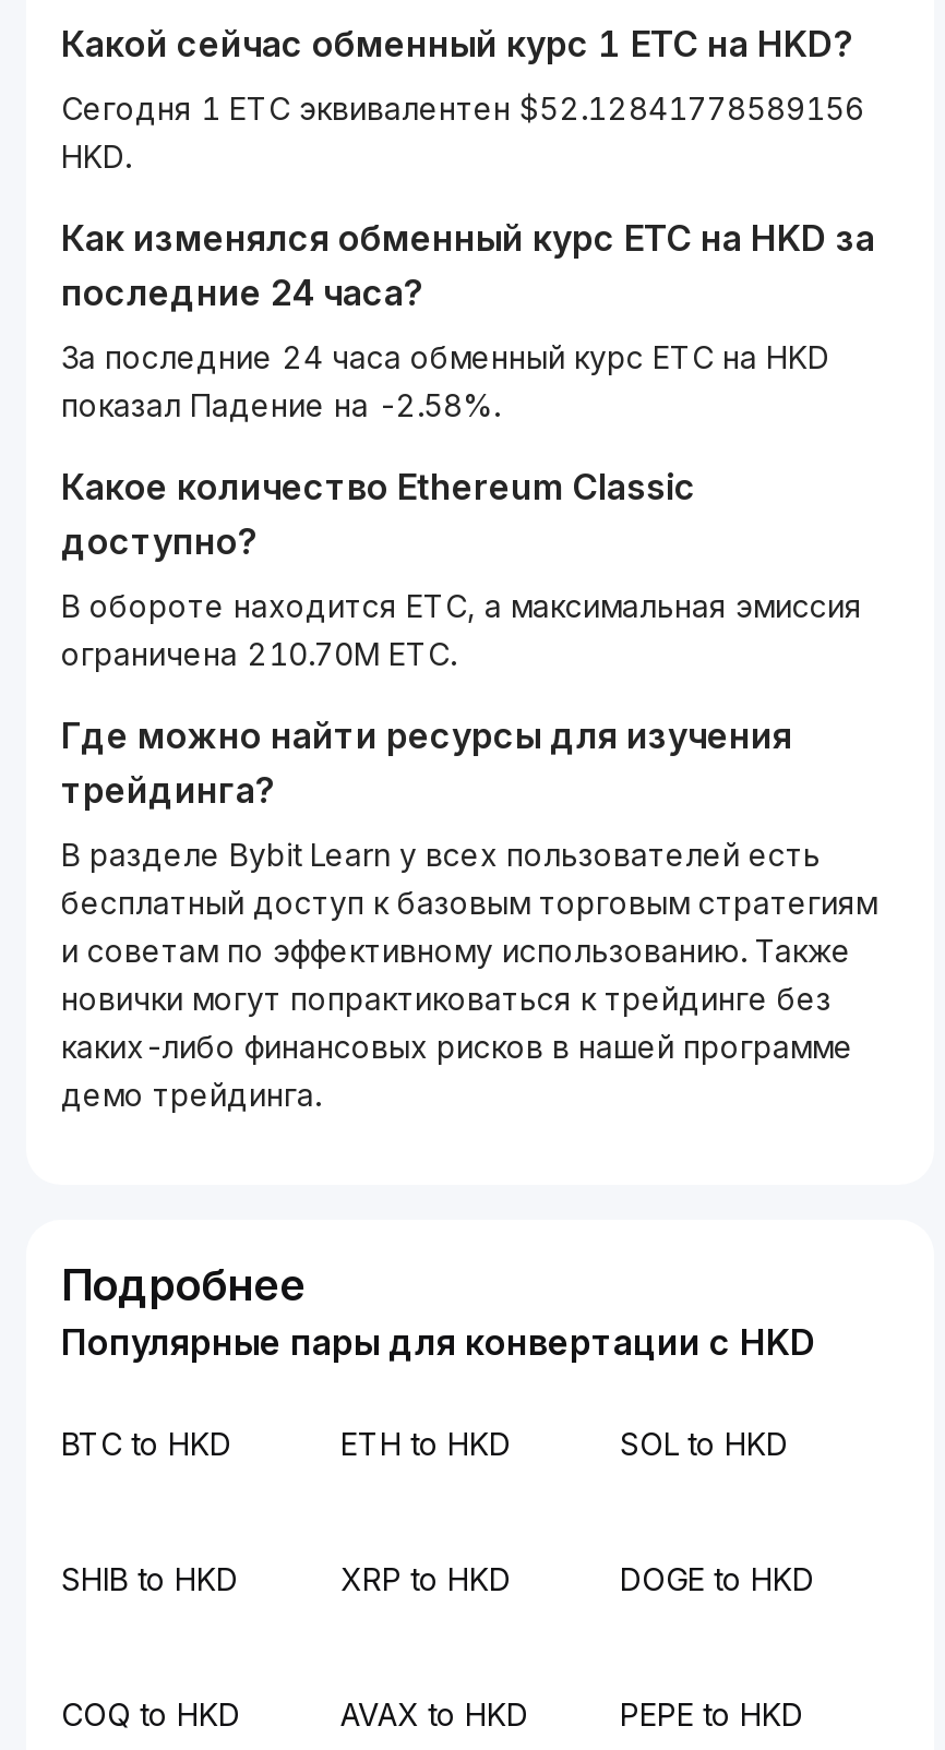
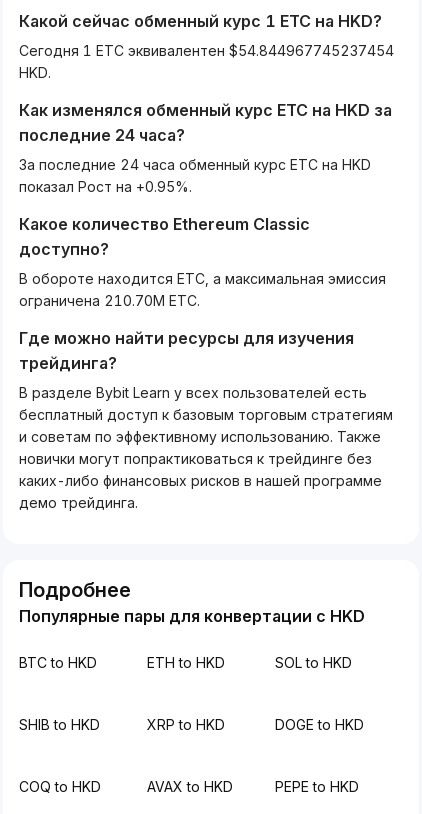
[61,89,864,127] Сегодня 1 ETC эквивалентен $52.12841778589156 -> [19,42,394,59] Сегодня 1 ETC эквивалентен $54.844967745237454
[61,386,500,423] показал Падение на -2.58%. -> [19,178,192,195] показал Рост на +0.95%.

